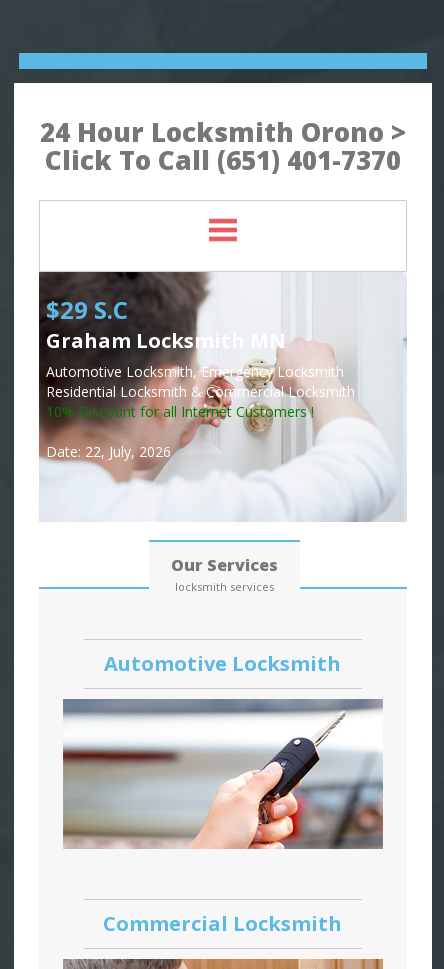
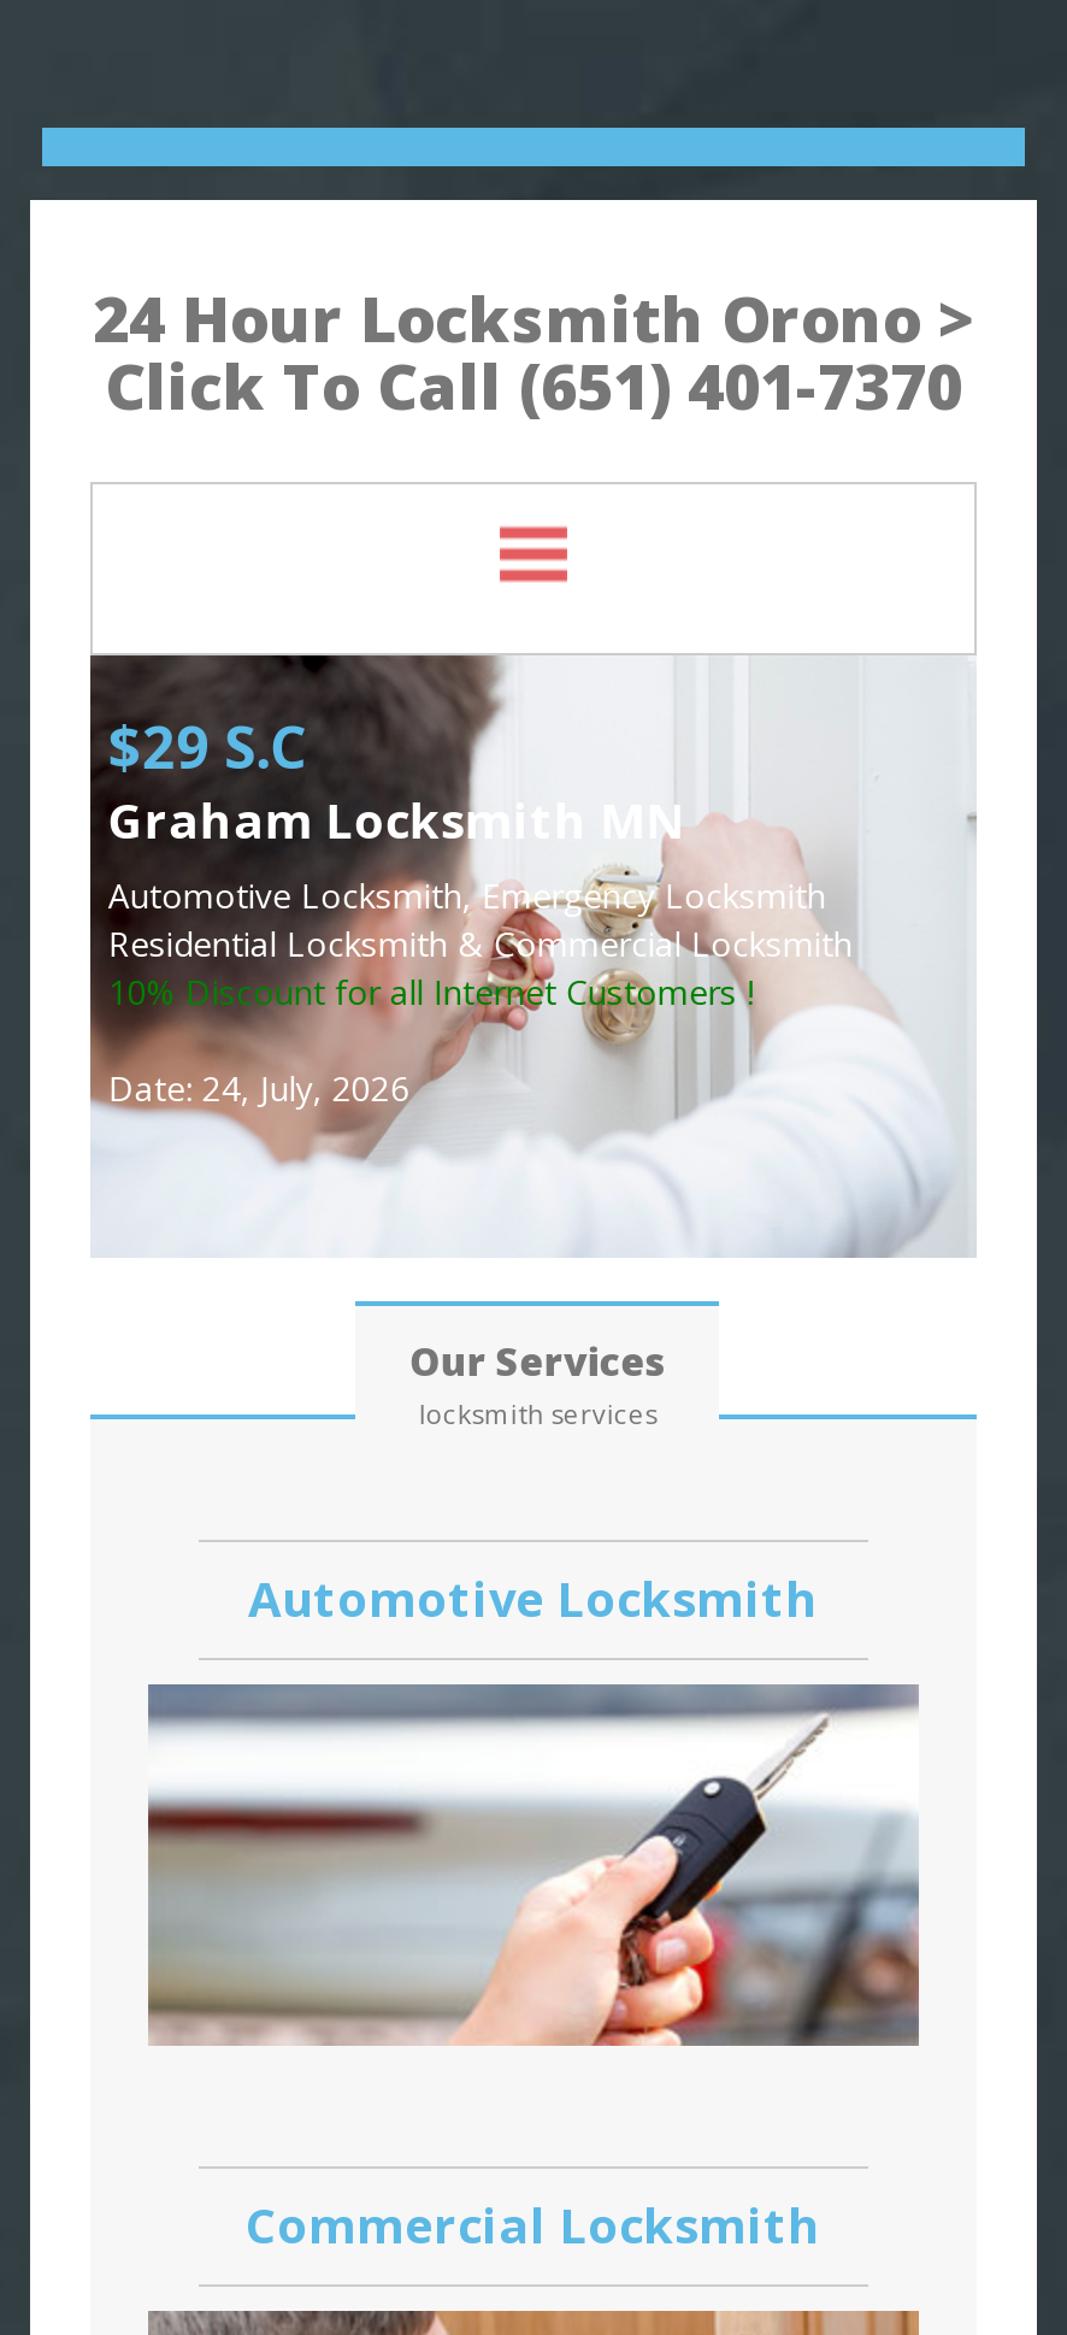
[46,442,171,461] Date: 22, July, 2026 -> [108,1064,409,1110] Date: 24, July, 2026

